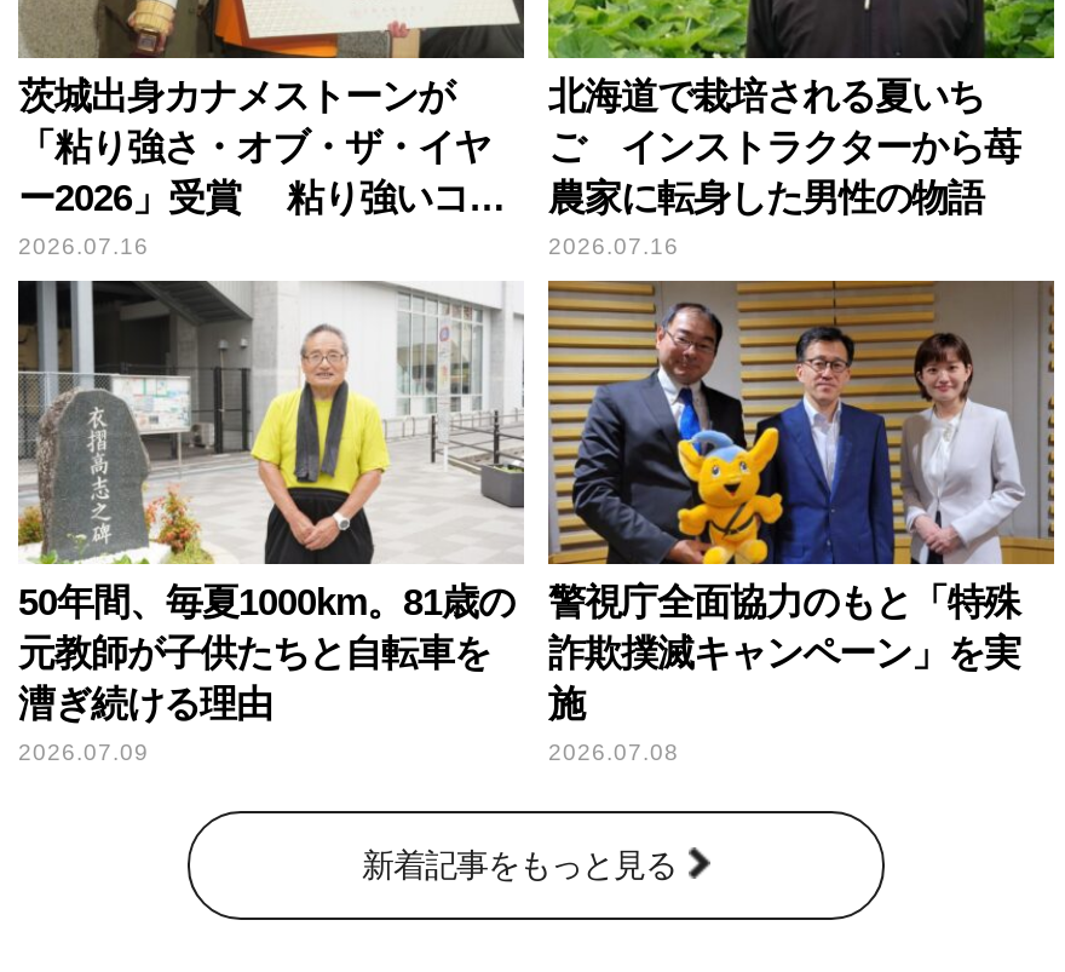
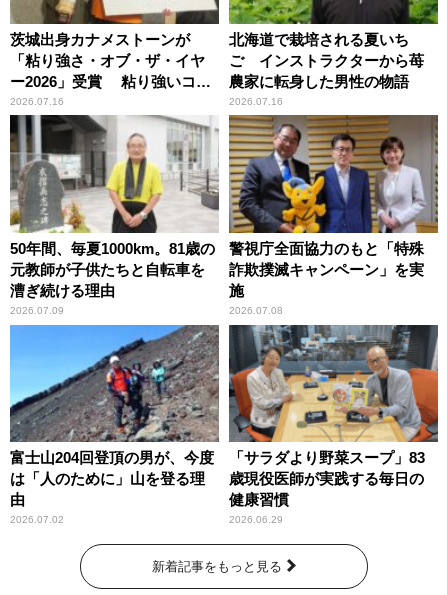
none -> [9,324,220,525] [image] | 富士山204回登頂の男が、今度 | は「人のために」山を登る理 | 由 | 2026.07.02
none -> [228,324,438,525] [image] | 「サラダより野菜スープ」83 | 歳現役医師が実践する毎日の | 健康習慣 | 2026.06.29

